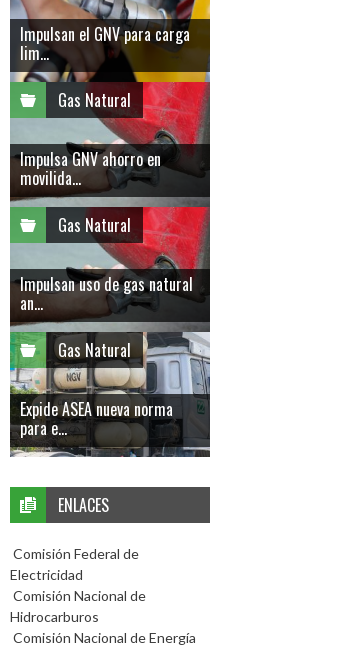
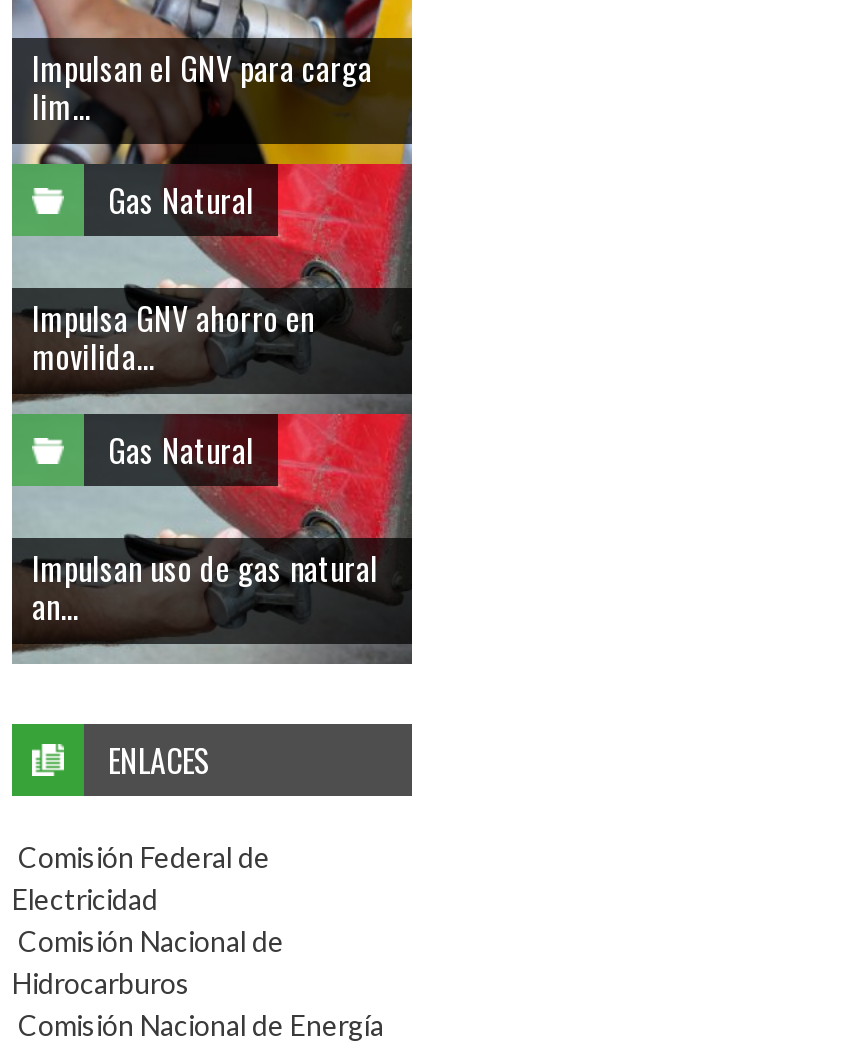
[10,332,210,457] [image] | Gas Natural | Expide ASEA nueva norma | para e... -> none

